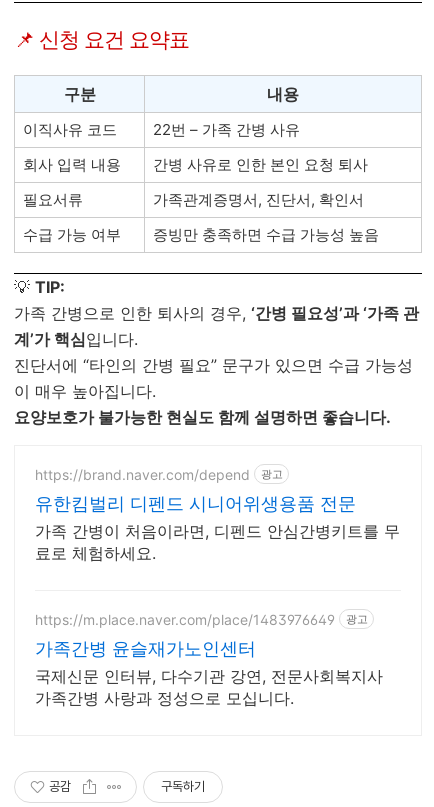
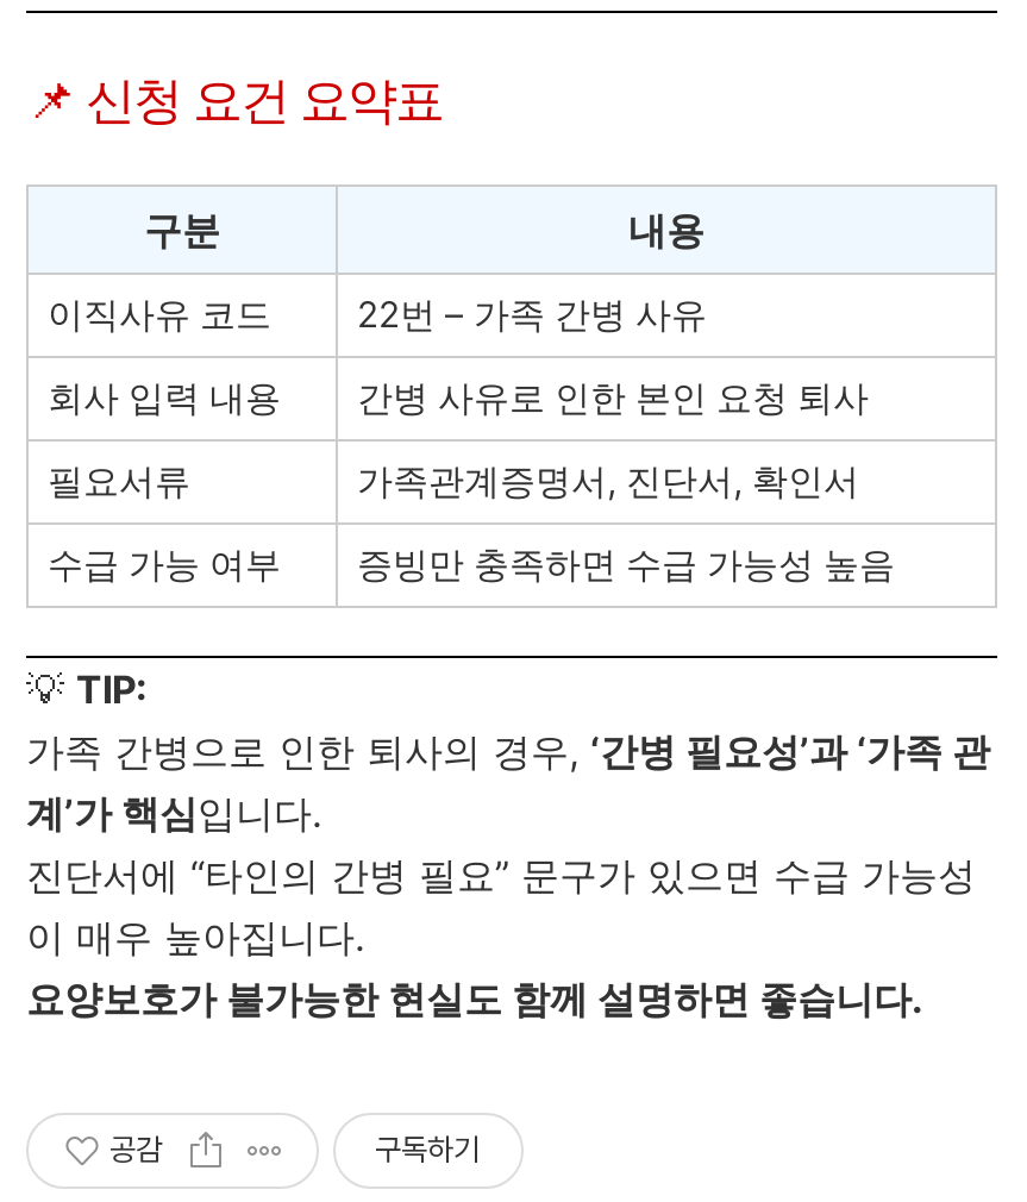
[35,465,400,708] https://brand.naver.com/depend | 광고 | 유한킴벌리 디펜드 시니어위생용품 전문 | 가족 간병이 처음이라면, 디펜드 안심간병키트를 무 | 료로 체험하세요. | https://m.place.naver.com/place/1483976649 | 광고 | 가족간병 윤슬재가노인센터 | 국제신문 인터뷰, 다수기관 강연, 전문사회복지사 | 가족간병 사랑과 정성으로 모십니다. -> none

